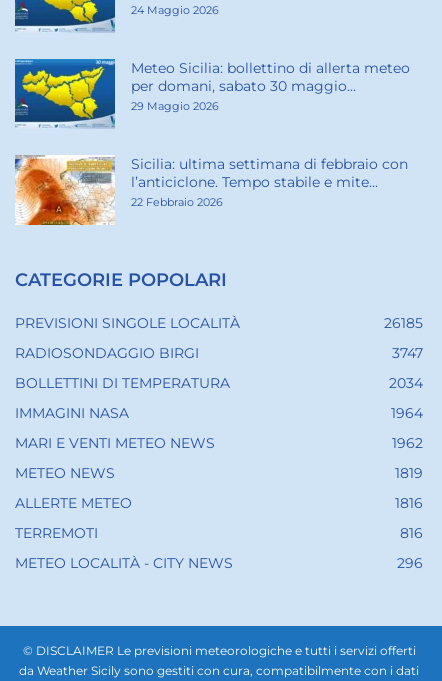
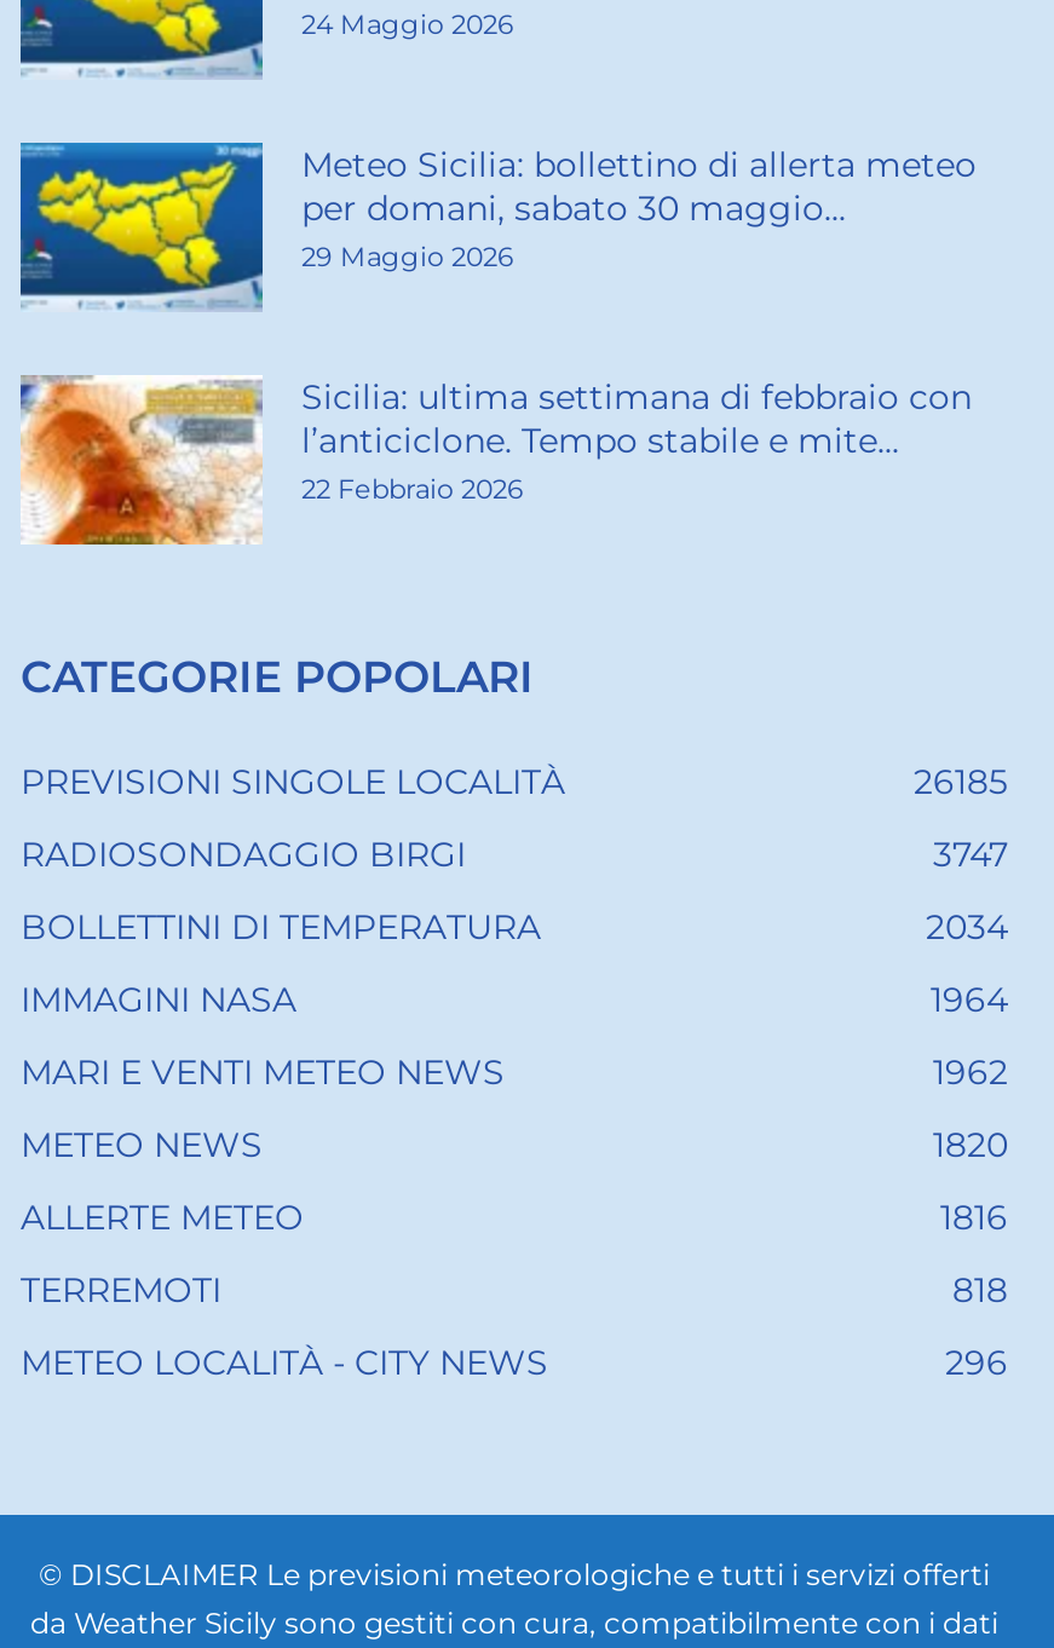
[395,464,423,482] 1819 -> [933,1122,1008,1166] 1820
[400,524,423,542] 816 -> [952,1268,1008,1311] 818

